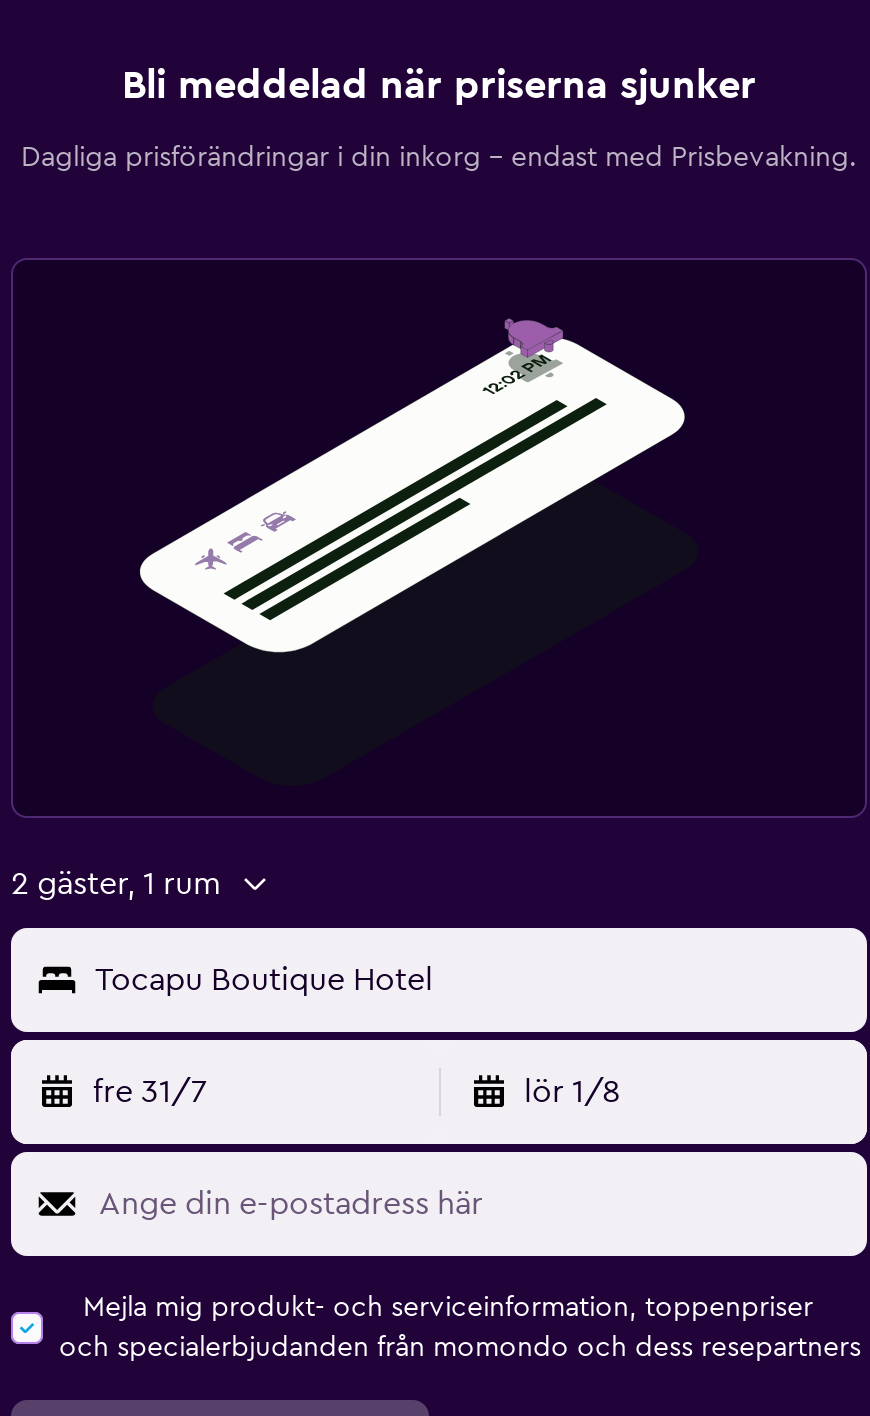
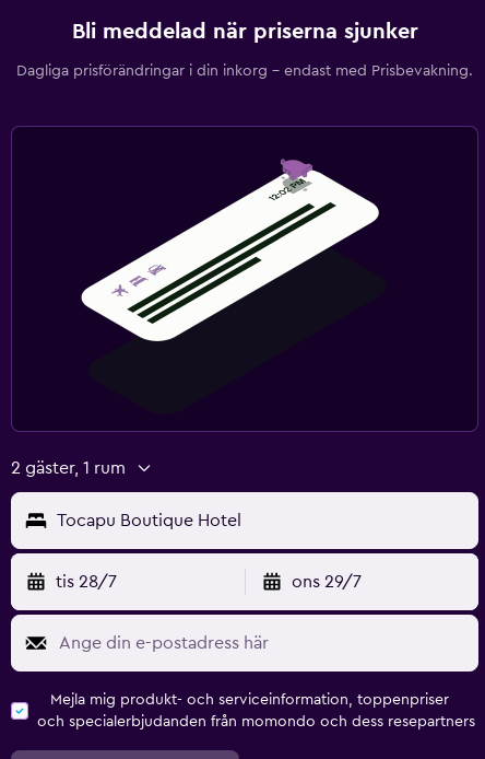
[93,1076,620,1108] fre 31/7 | lör 1/8 -> [56,573,361,590] tis 28/7 | ons 29/7

